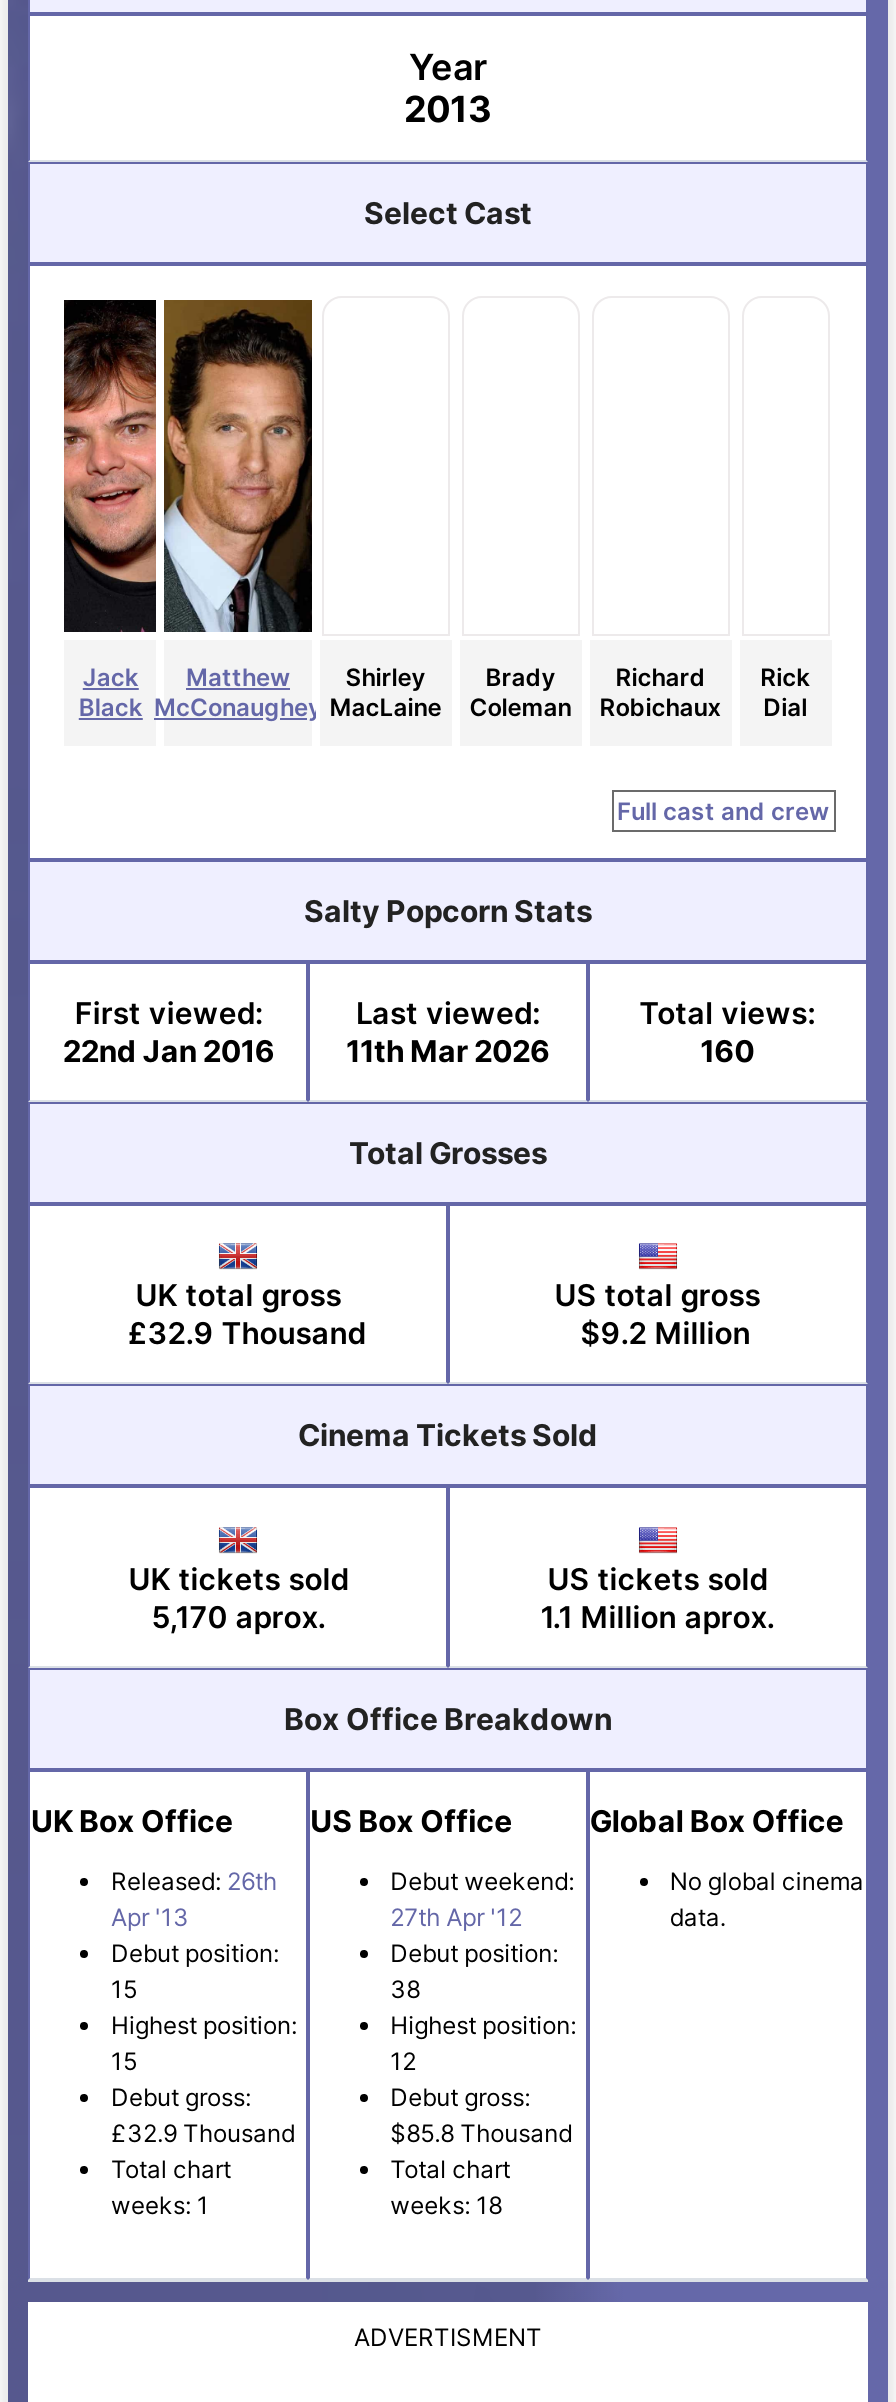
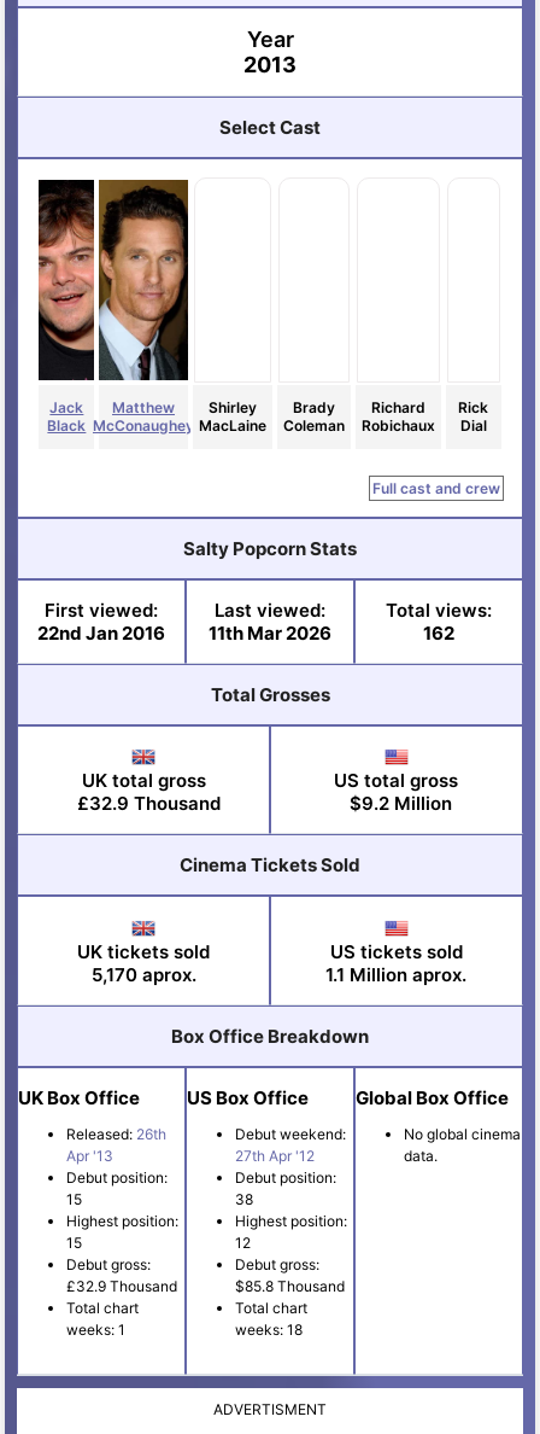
[700,1031,754,1069] 160 -> [423,621,454,644] 162

